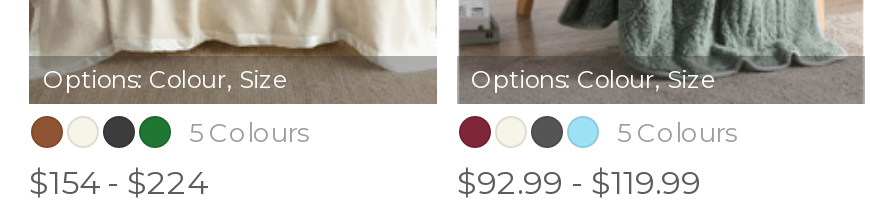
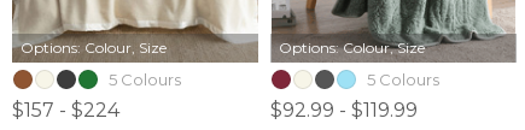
[29,164,207,202] $154 - $224 -> [12,99,119,122] $157 - $224

